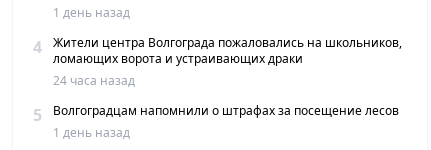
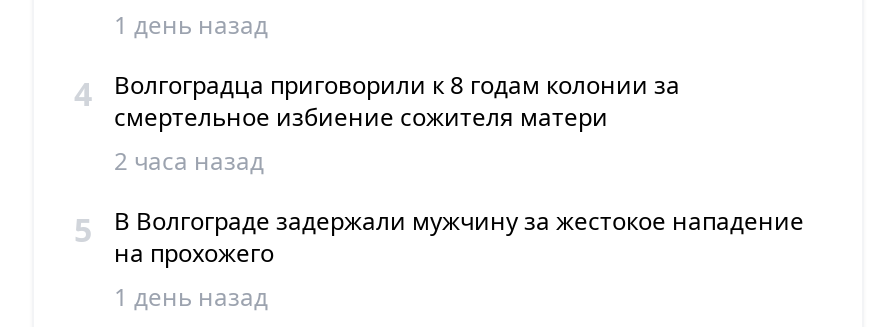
[53,34,402,89] Жители центра Волгограда пожаловались на школьников, | ломающих ворота и устраивающих драки | 24 часа назад -> [114,68,680,178] Волгоградца приговорили к 8 годам колонии за | смертельное избиение сожителя матери | 2 часа назад
[53,102,399,119] Волгоградцам напомнили о штрафах за посещение лесов -> [114,204,804,270] В Волгограде задержали мужчину за жестокое нападение | на прохожего

